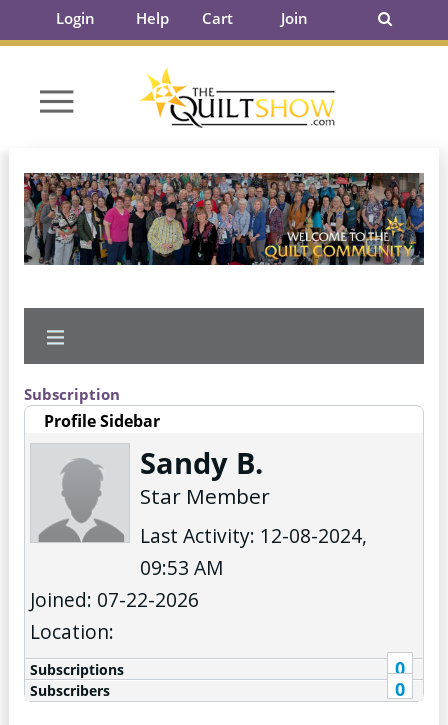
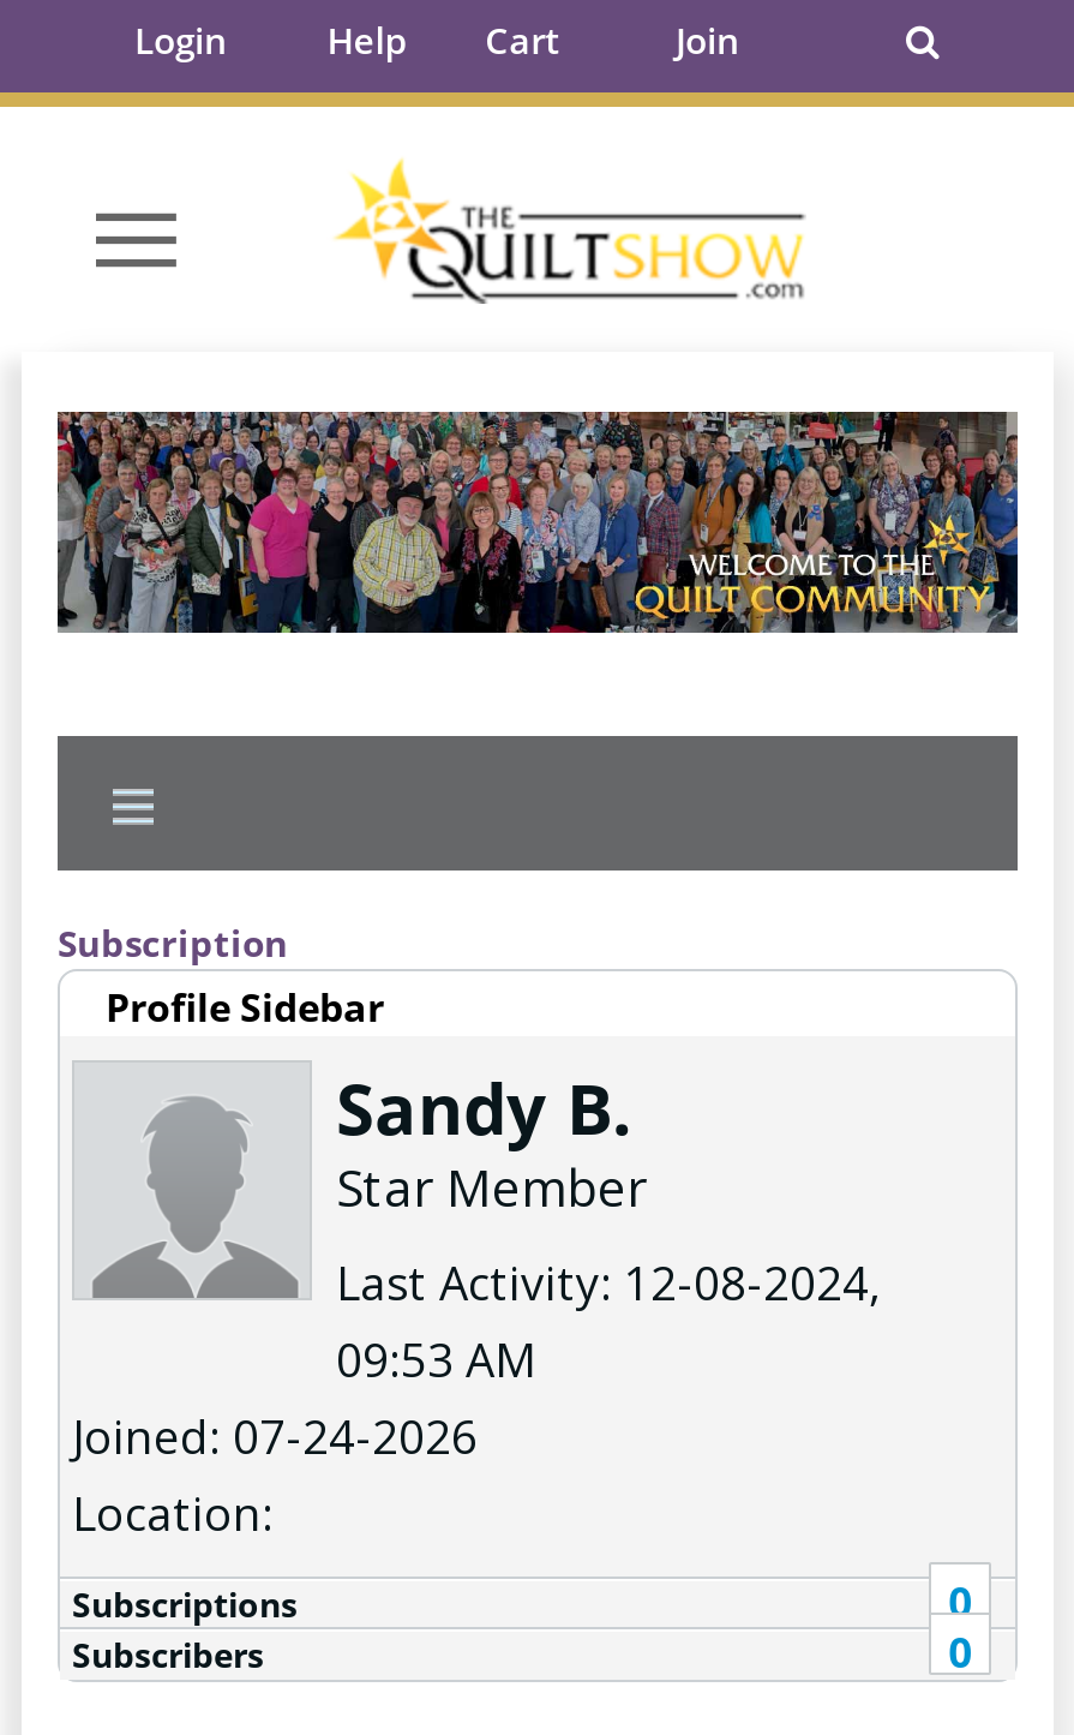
[30,586,199,613] Joined: 07-22-2026 -> [72,1405,478,1469] Joined: 07-24-2026

